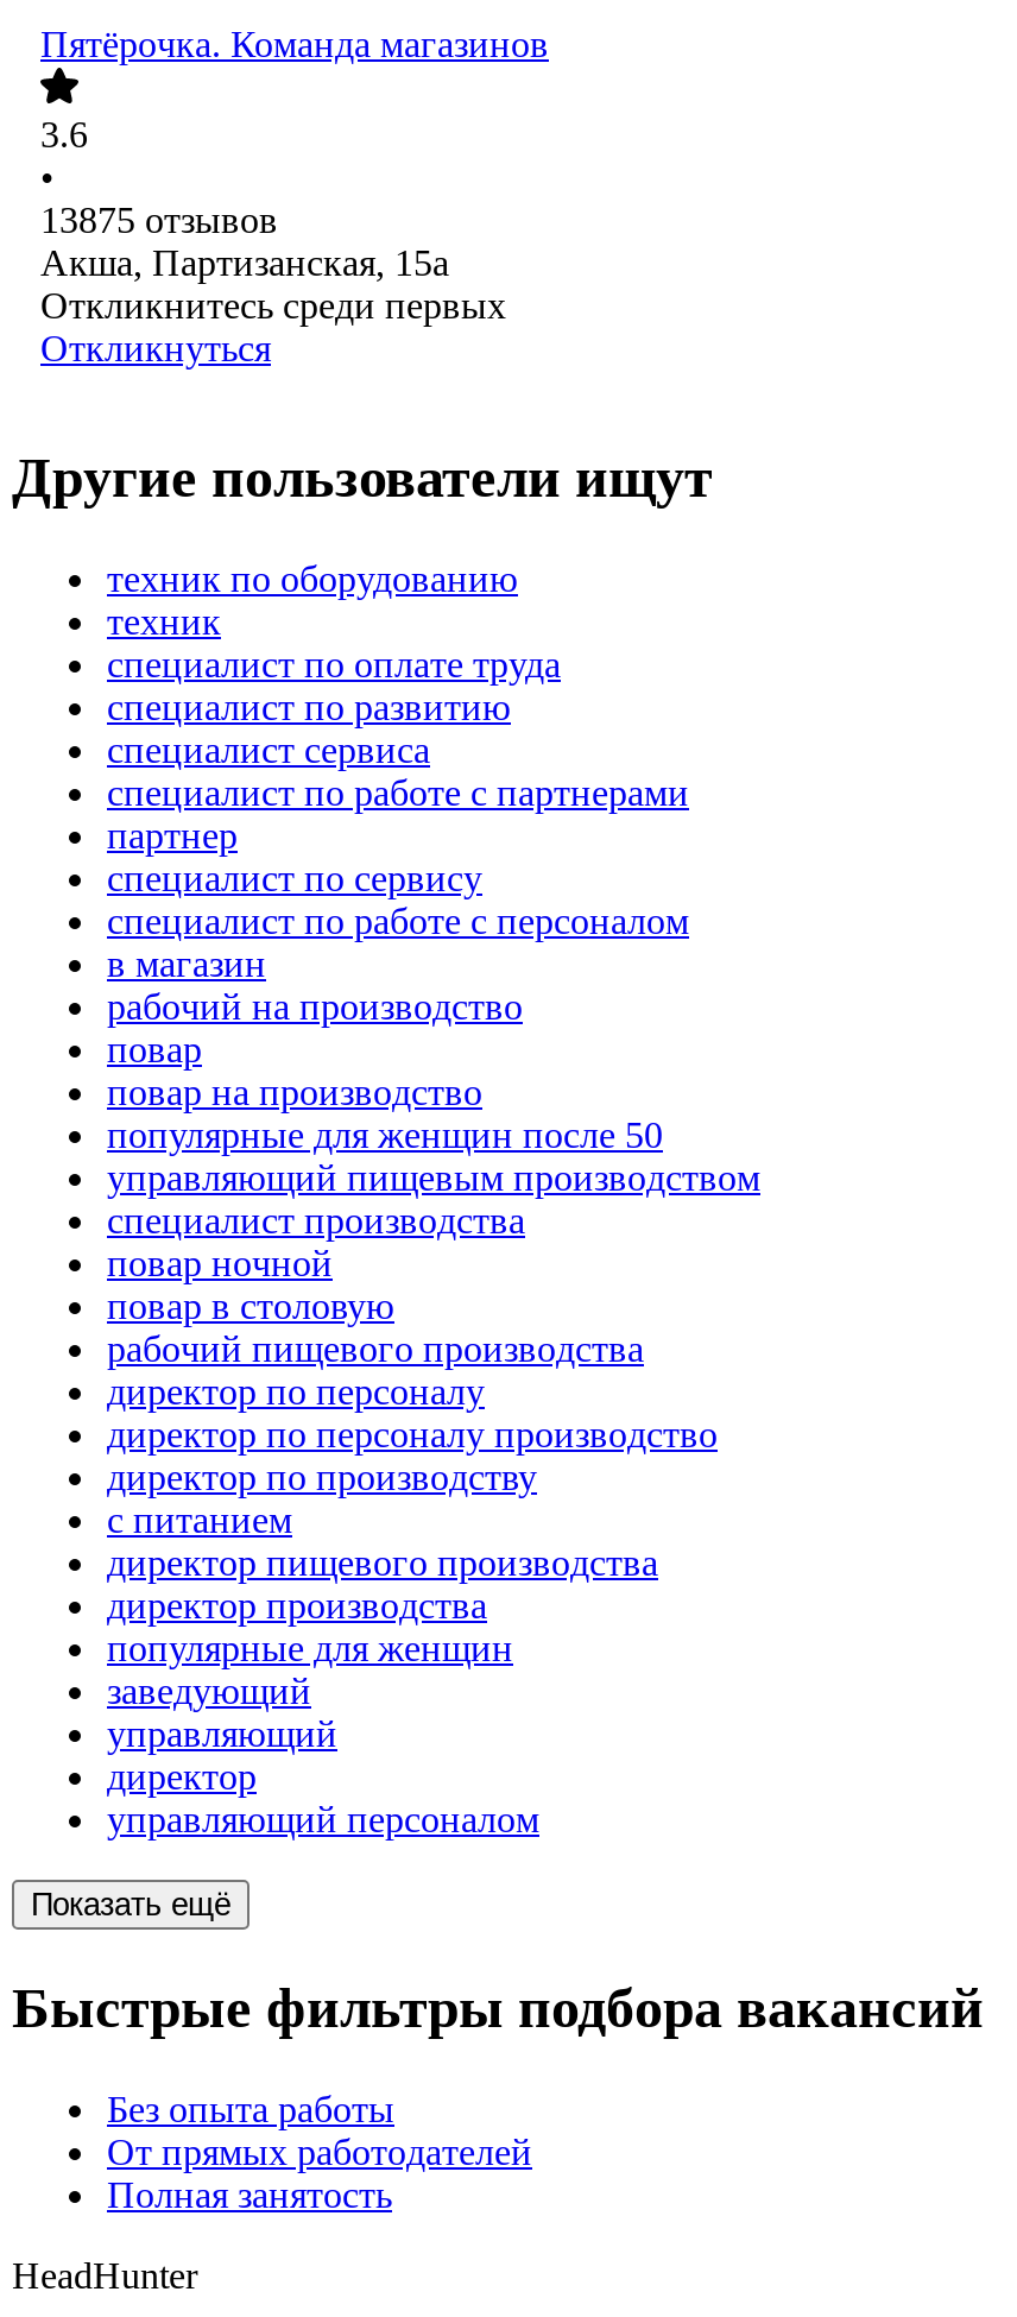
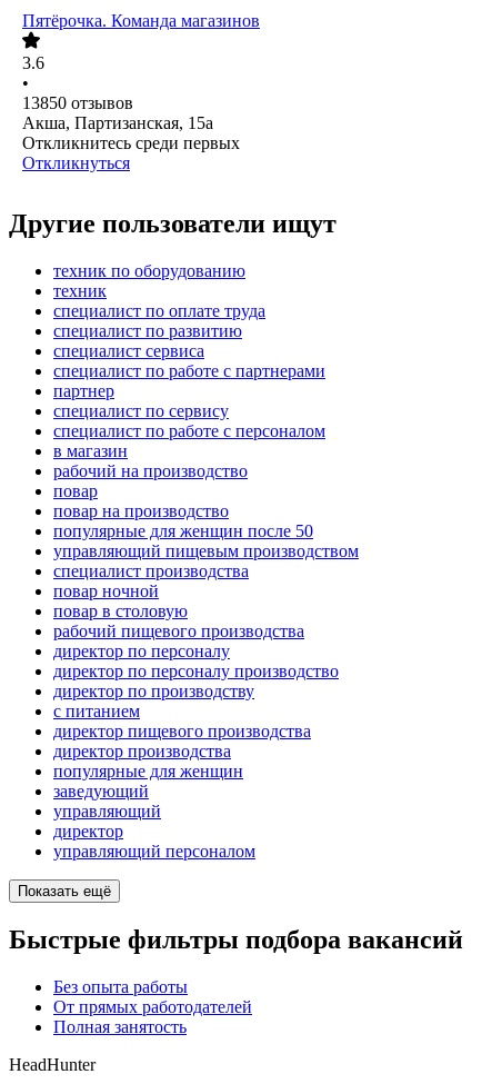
[40,201,278,241] 13875 отзывов -> [22,94,133,113] 13850 отзывов

